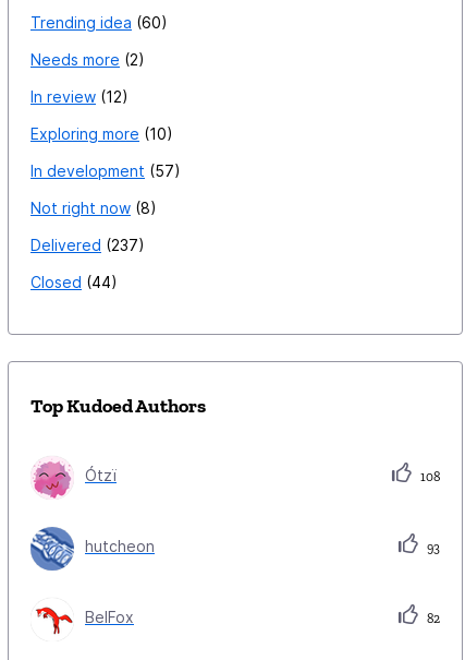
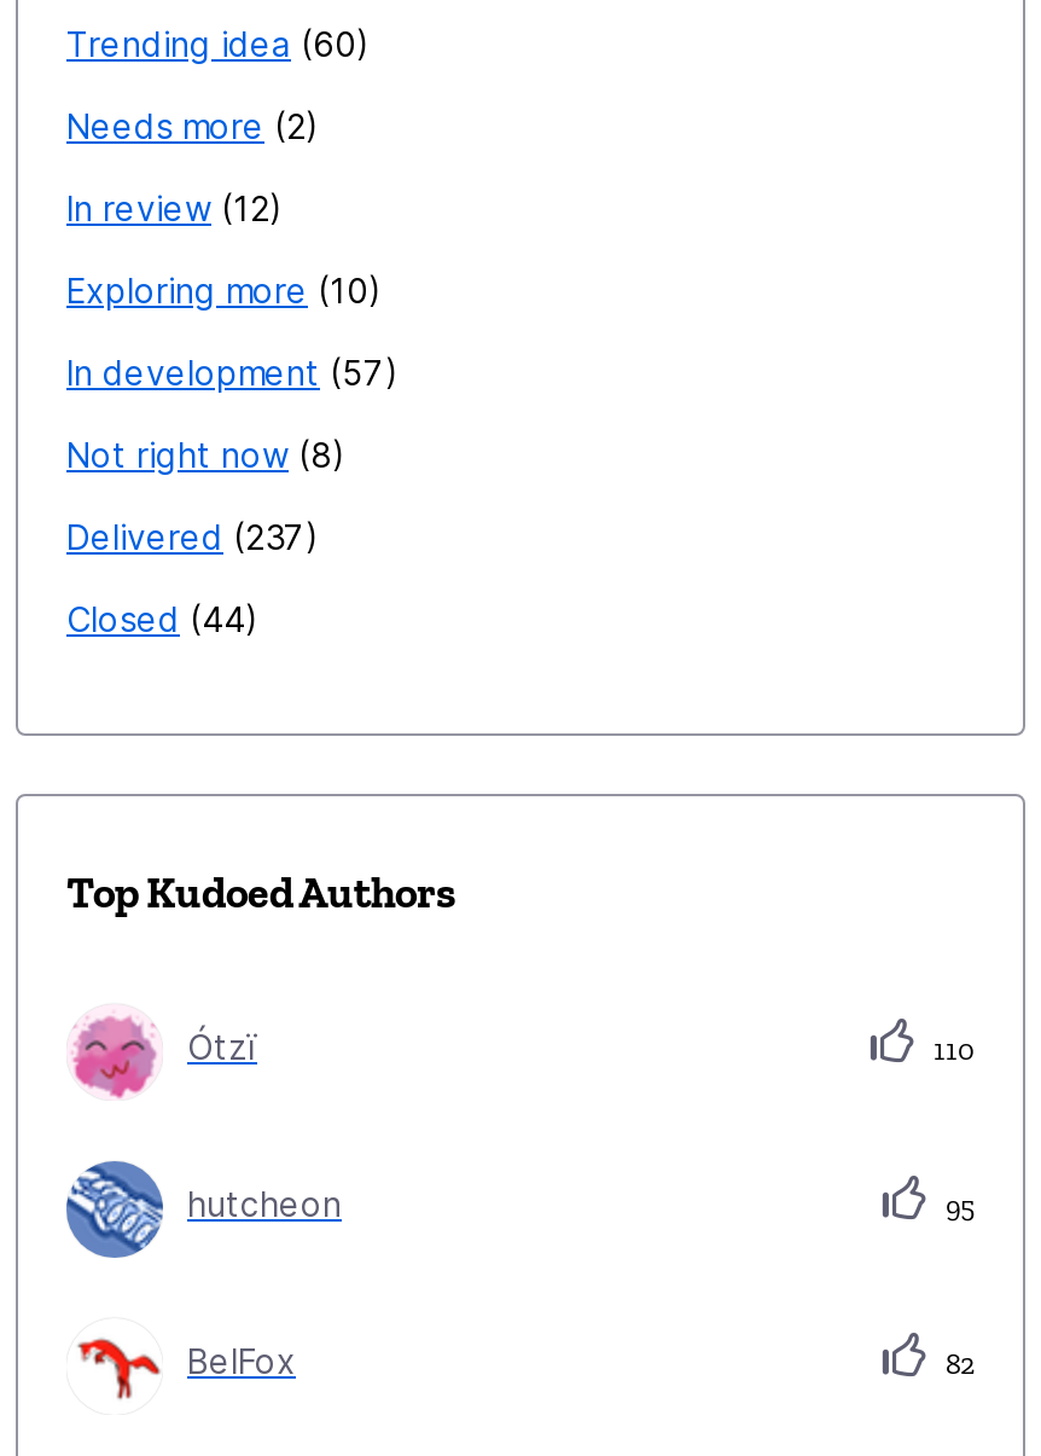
[417,469,440,485] 108 -> [926,1034,975,1067] 110
[424,540,440,555] 93 -> [938,1191,975,1224] 95

